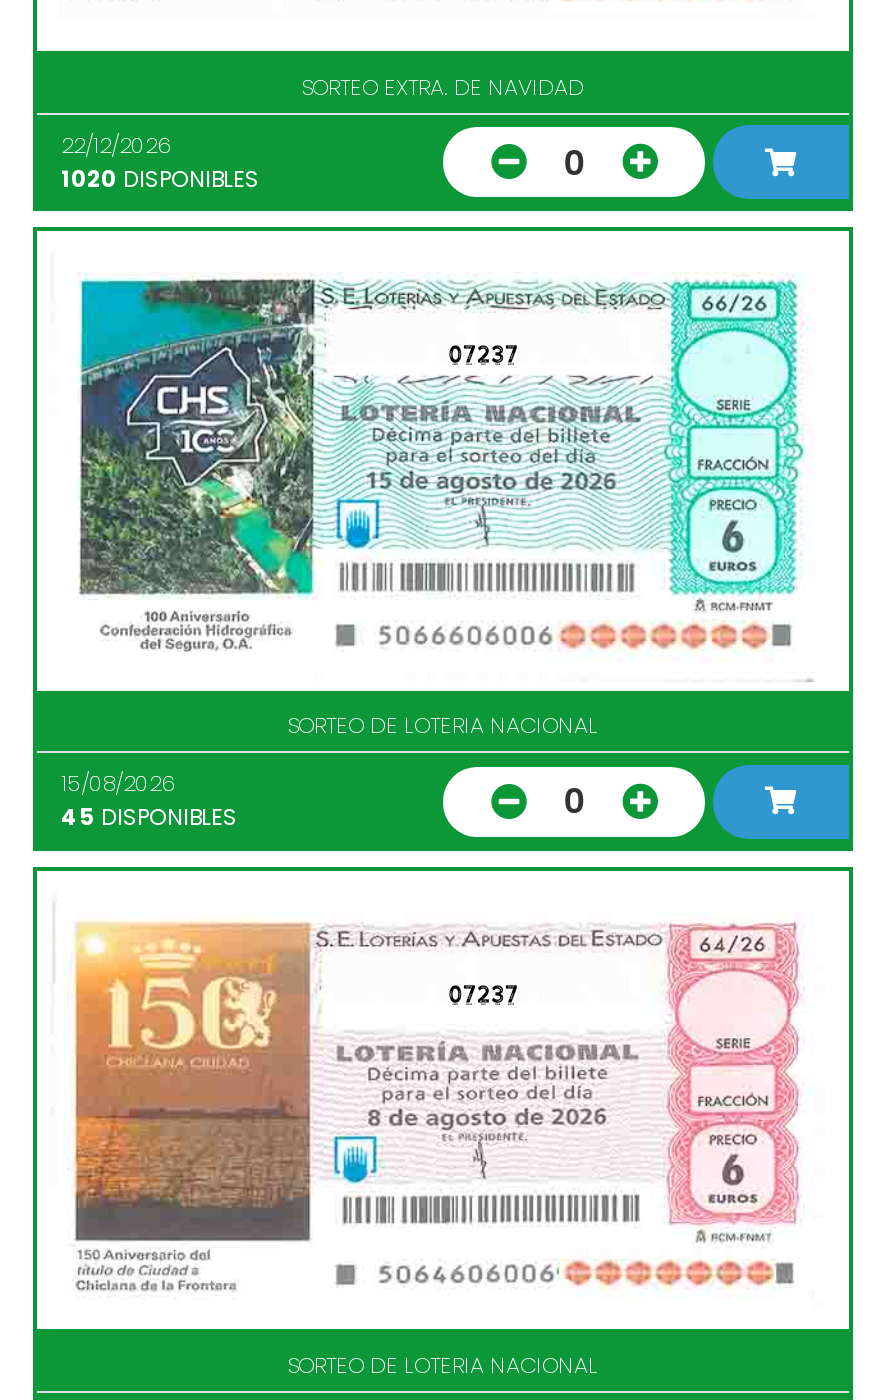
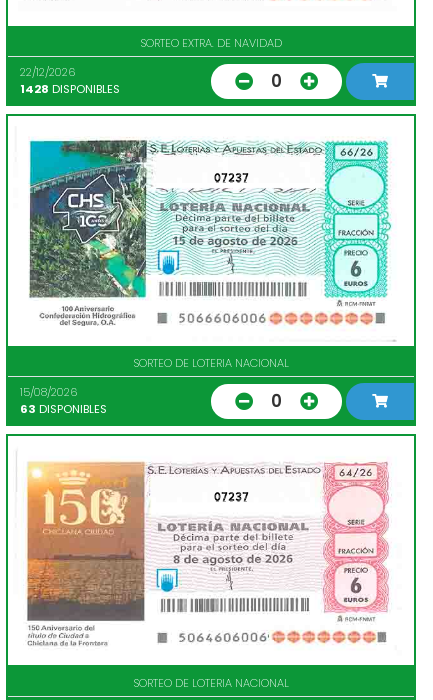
[61,163,259,195] 1020 DISPONIBLES -> [20,81,120,97] 1428 DISPONIBLES
[61,802,237,834] 45 DISPONIBLES -> [20,401,107,417] 63 DISPONIBLES

